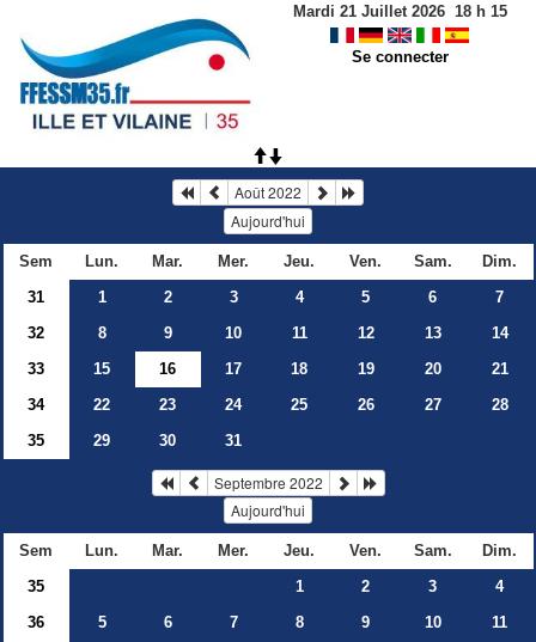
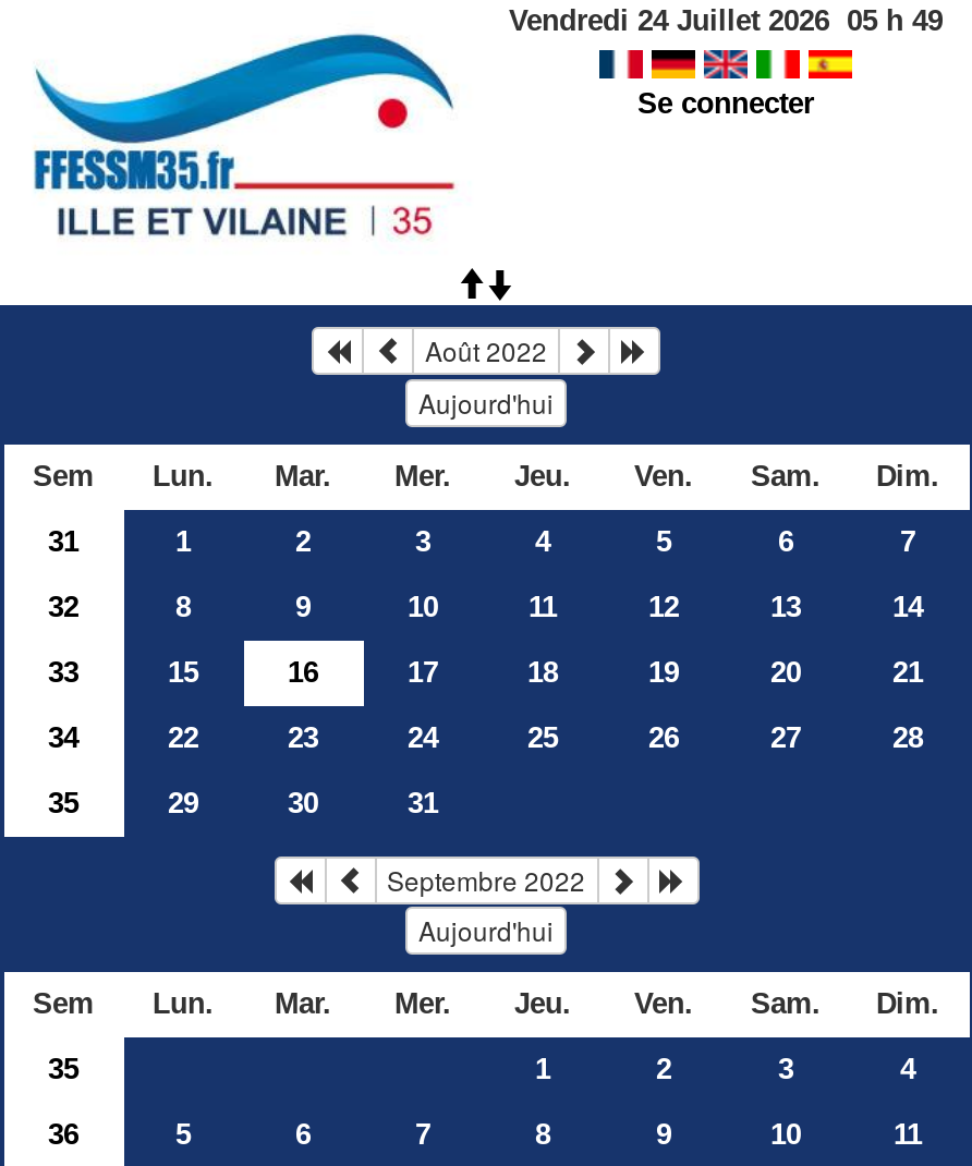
[293,2,507,20] Mardi 21 Juillet 2026 18 h 15 -> [509,4,943,37] Vendredi 24 Juillet 2026 05 h 49

